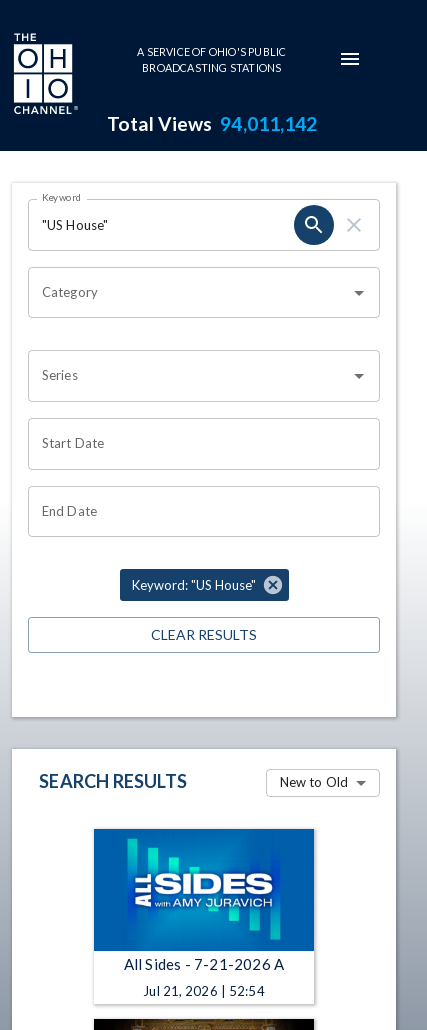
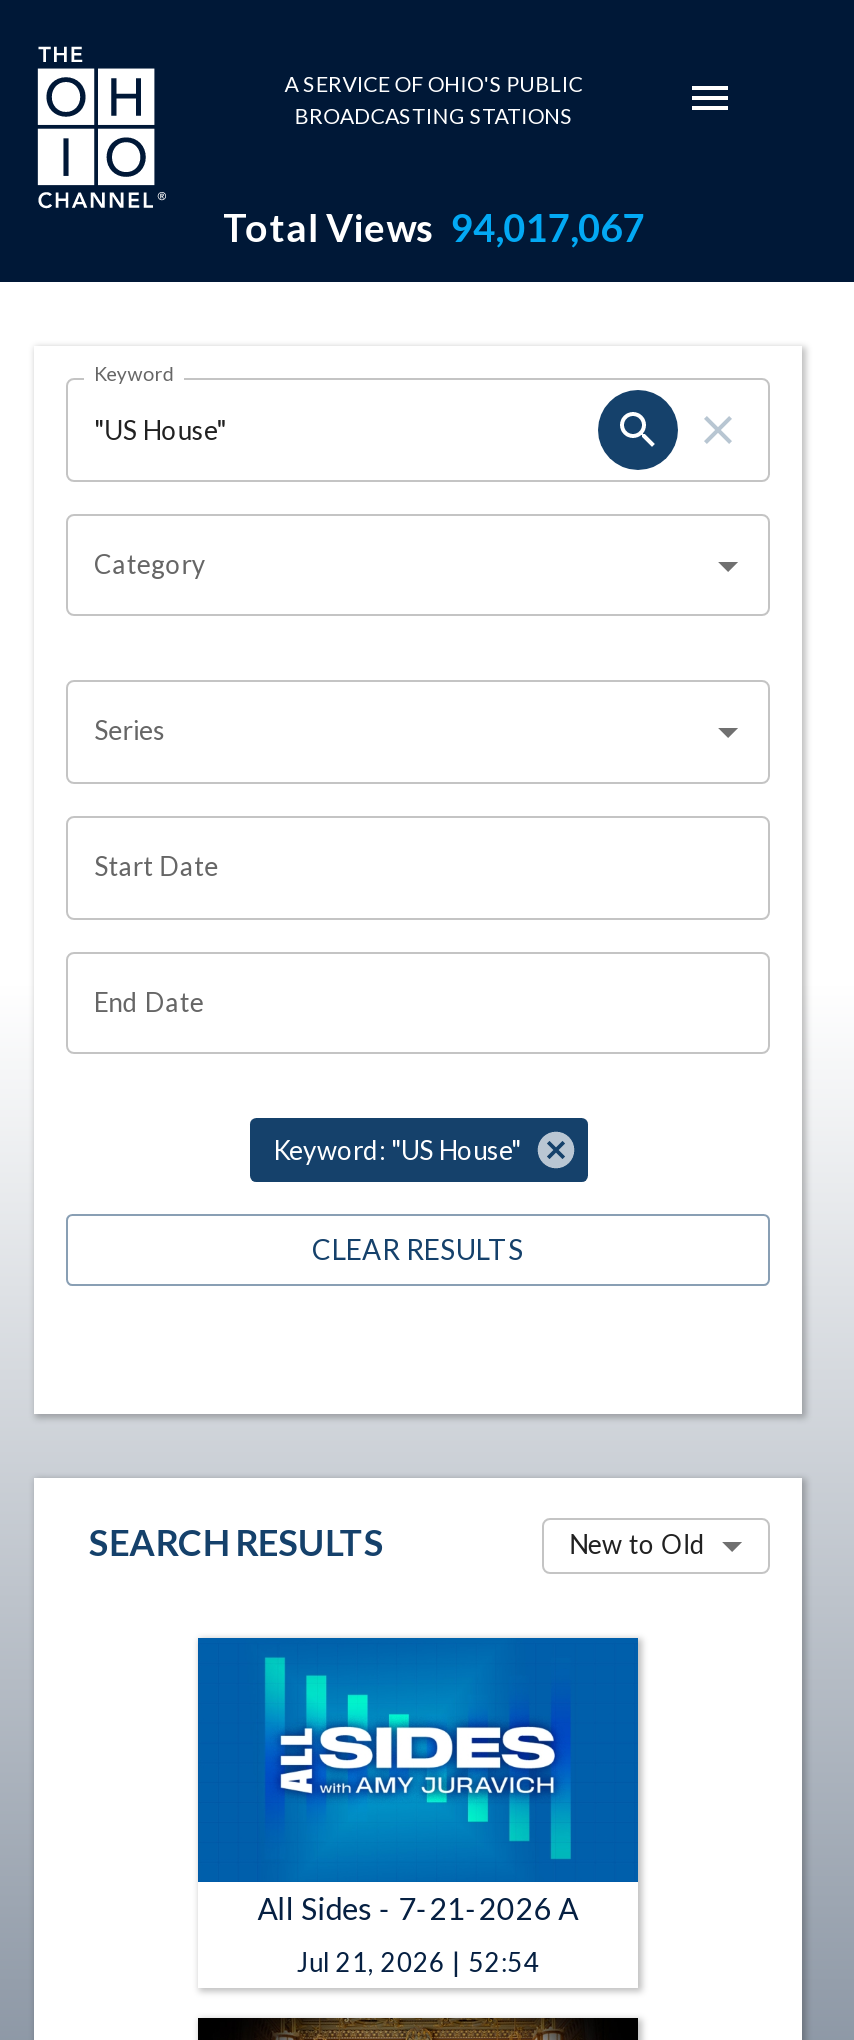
[106,112,317,135] Total Views 94,011,142 -> [223,204,644,250] Total Views 94,017,067

